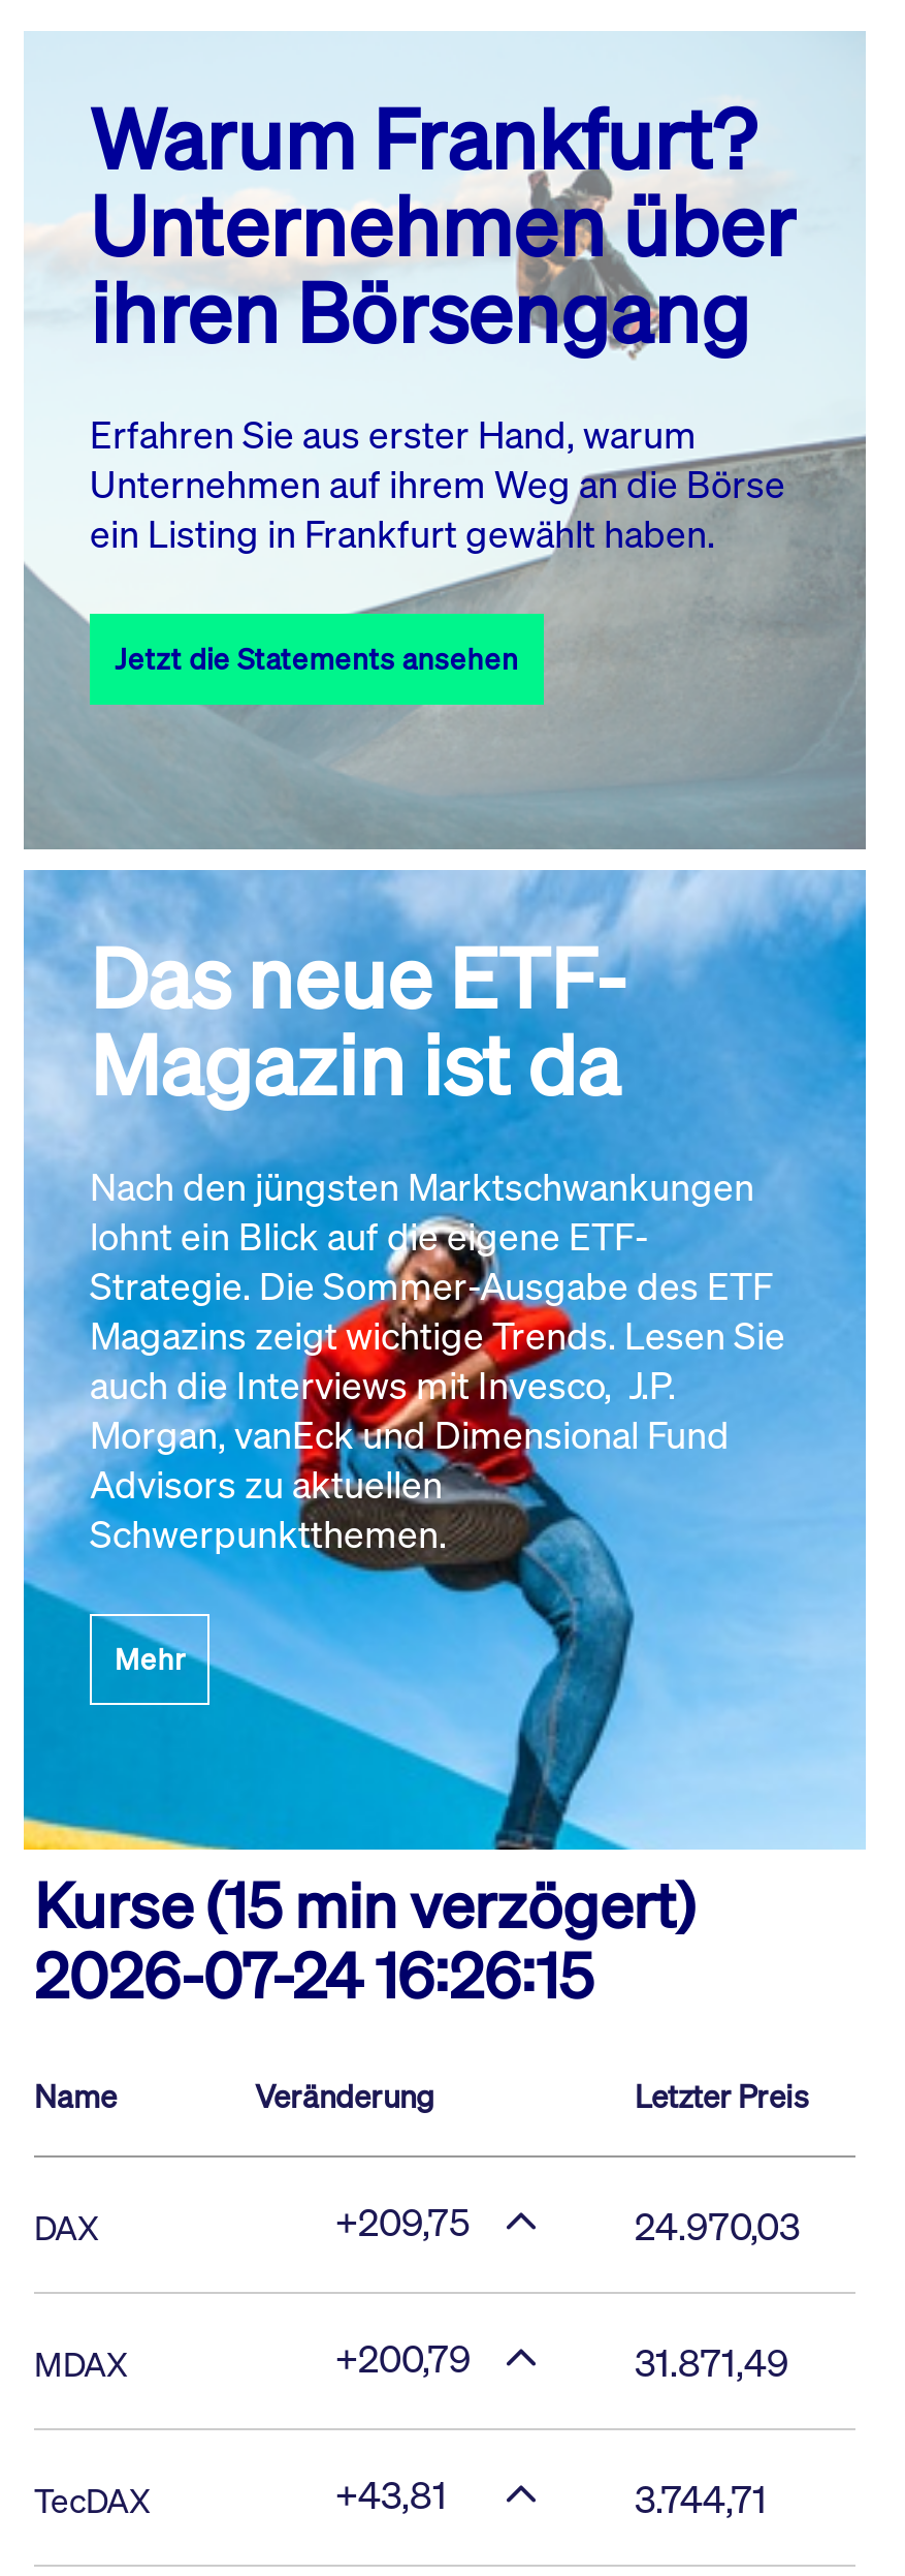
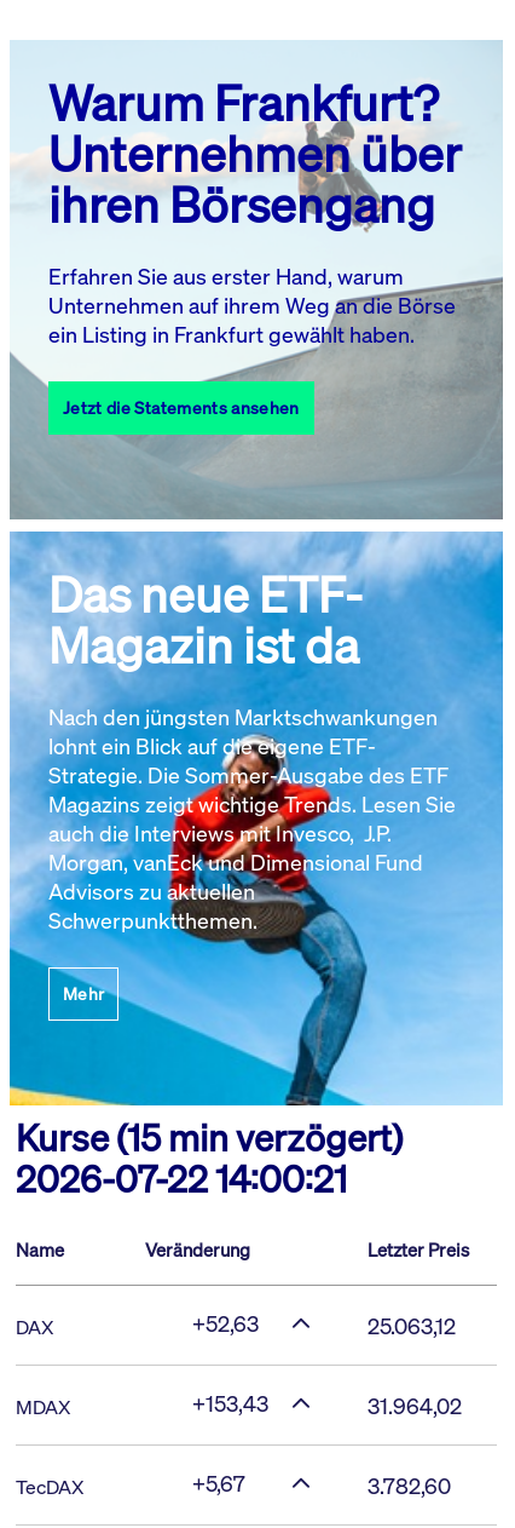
[34,1934,593,2017] 2026-07-24 16:26:15 -> [16,1155,347,1204] 2026-07-22 14:00:21
[335,2197,470,2246] +209,75 -> [192,1309,259,1338] +52,63
[635,2201,800,2251] 24.970,03 -> [368,1311,456,1340] 25.063,12
[335,2333,472,2383] +200,79 -> [192,1389,268,1418] +153,43
[635,2337,789,2387] 31.871,49 -> [368,1391,462,1420] 31.964,02
[335,2470,447,2519] +43,81 -> [192,1469,245,1498] +5,67
[635,2474,767,2523] 3.744,71 -> [368,1471,451,1500] 3.782,60

